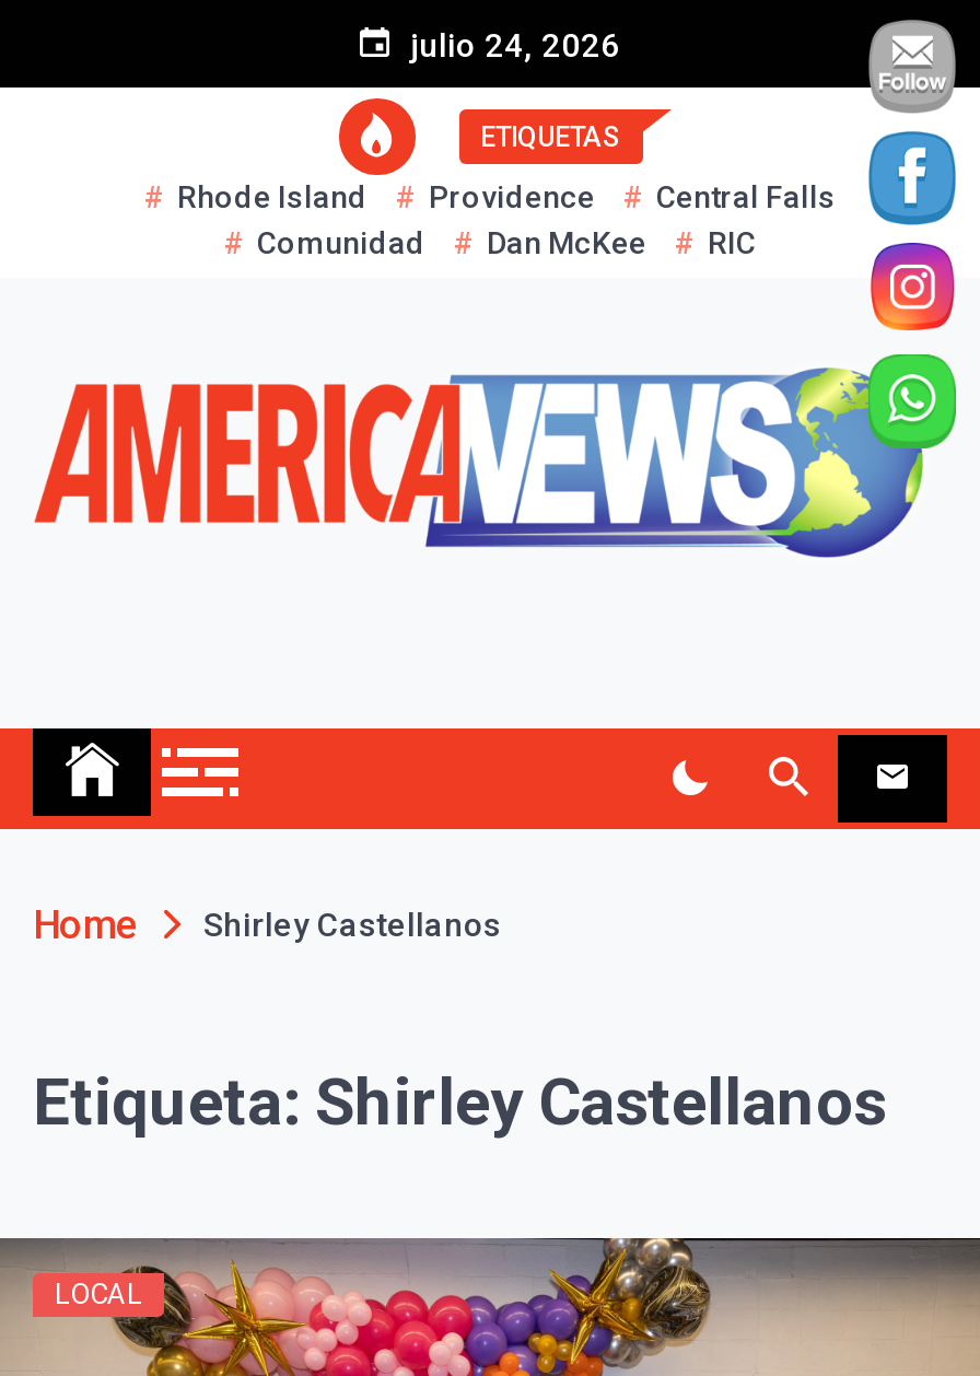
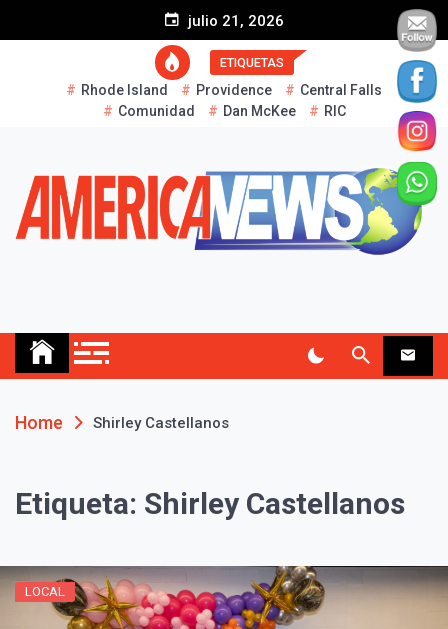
[401,26,620,66] julio 24, 2026 -> [183,12,283,30] julio 21, 2026

